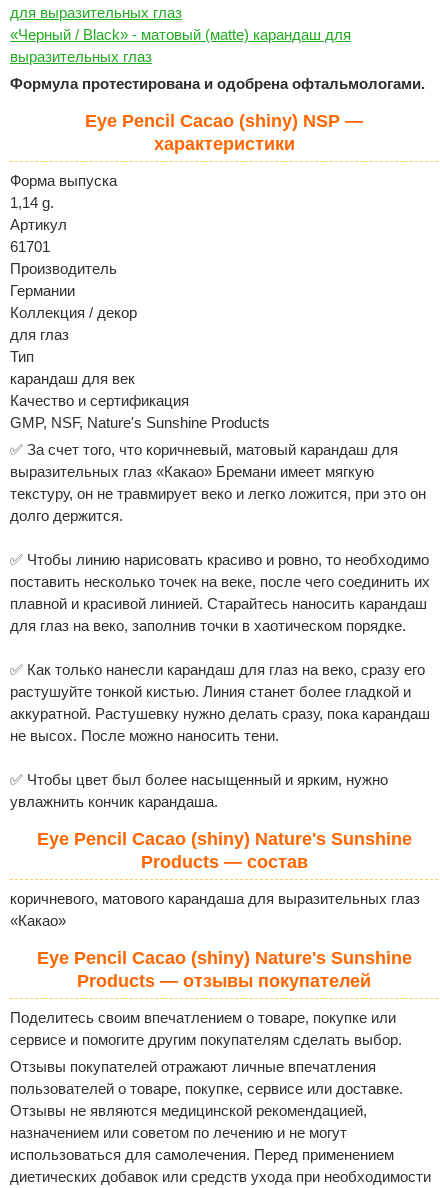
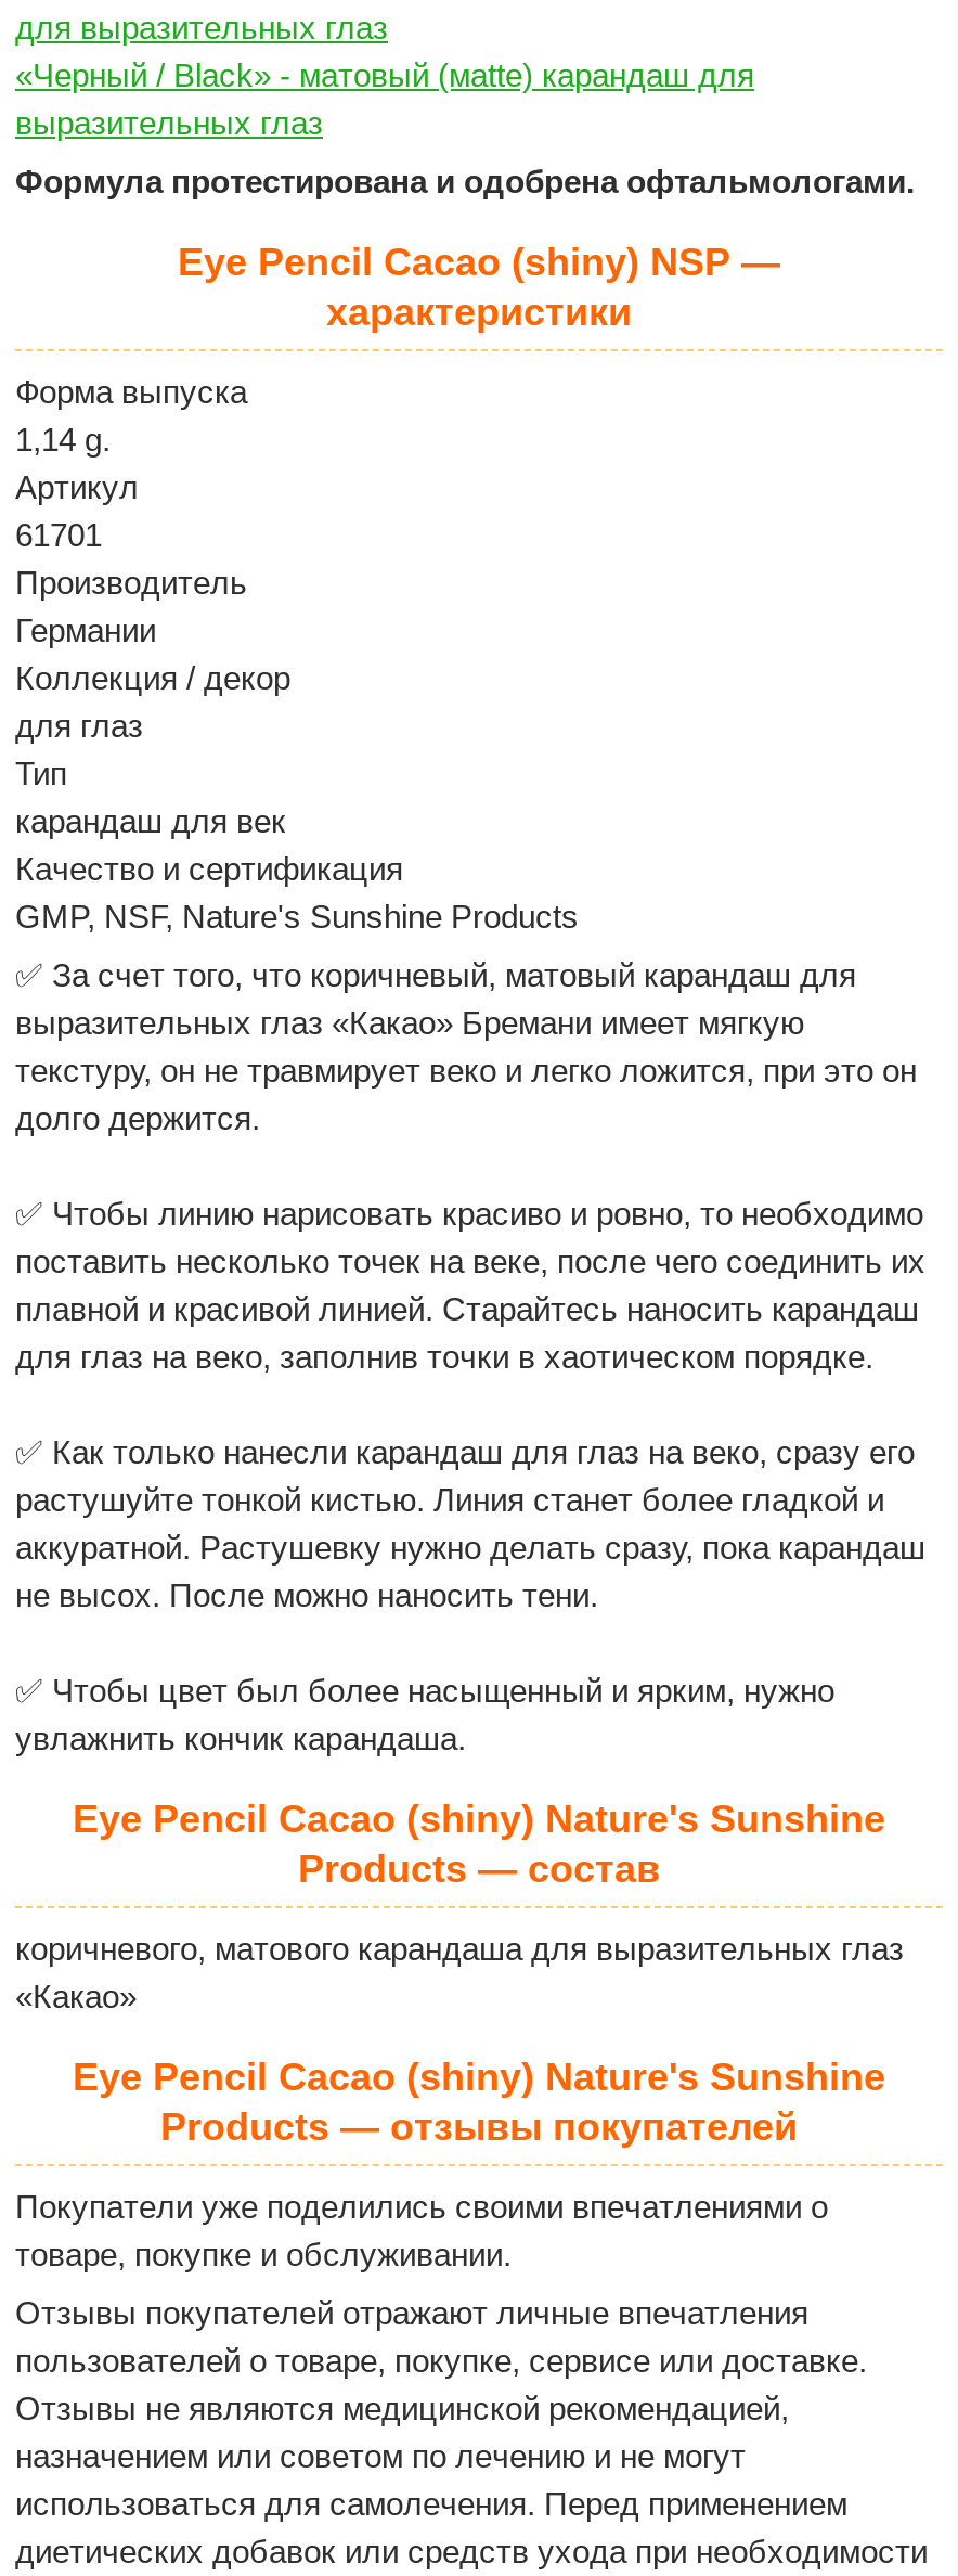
[10,1009,402,1048] Поделитесь своим впечатлением о товаре, покупке или | сервисе и помогите другим покупателям сделать выбор. -> [15,2187,828,2272] Покупатели уже поделились своими впечатлениями о | товаре, покупке и обслуживании.

